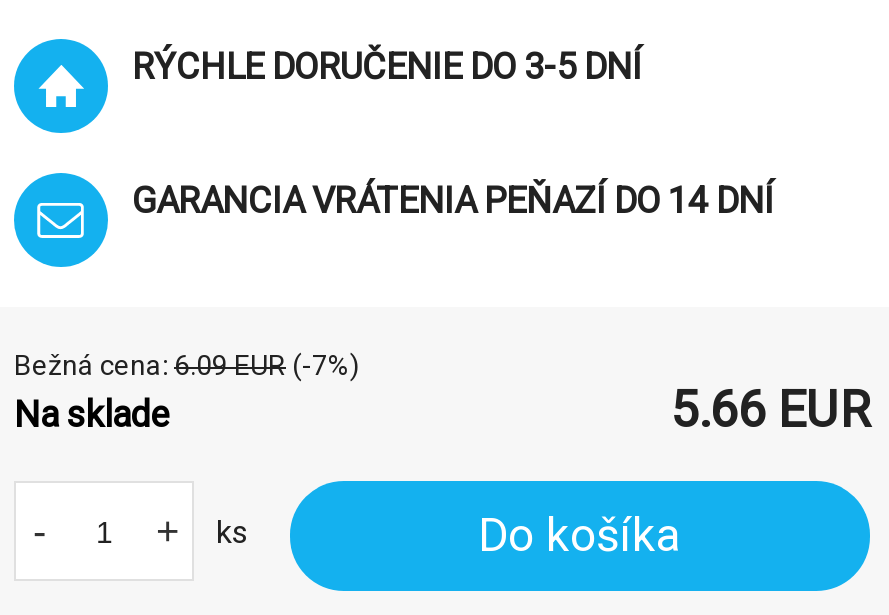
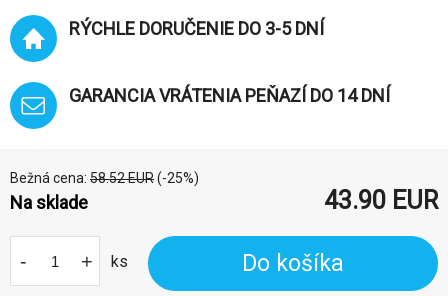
[14,349,360,381] Bežná cena: 6.09 EUR (-7%) -> [10,170,199,186] Bežná cena: 58.52 EUR (-25%)
[670,381,870,439] 5.66 EUR -> [324,186,438,215] 43.90 EUR

